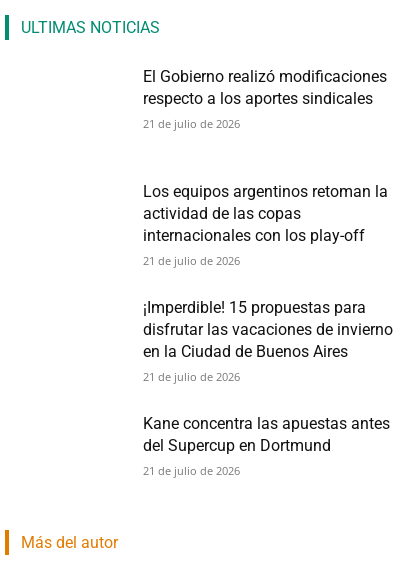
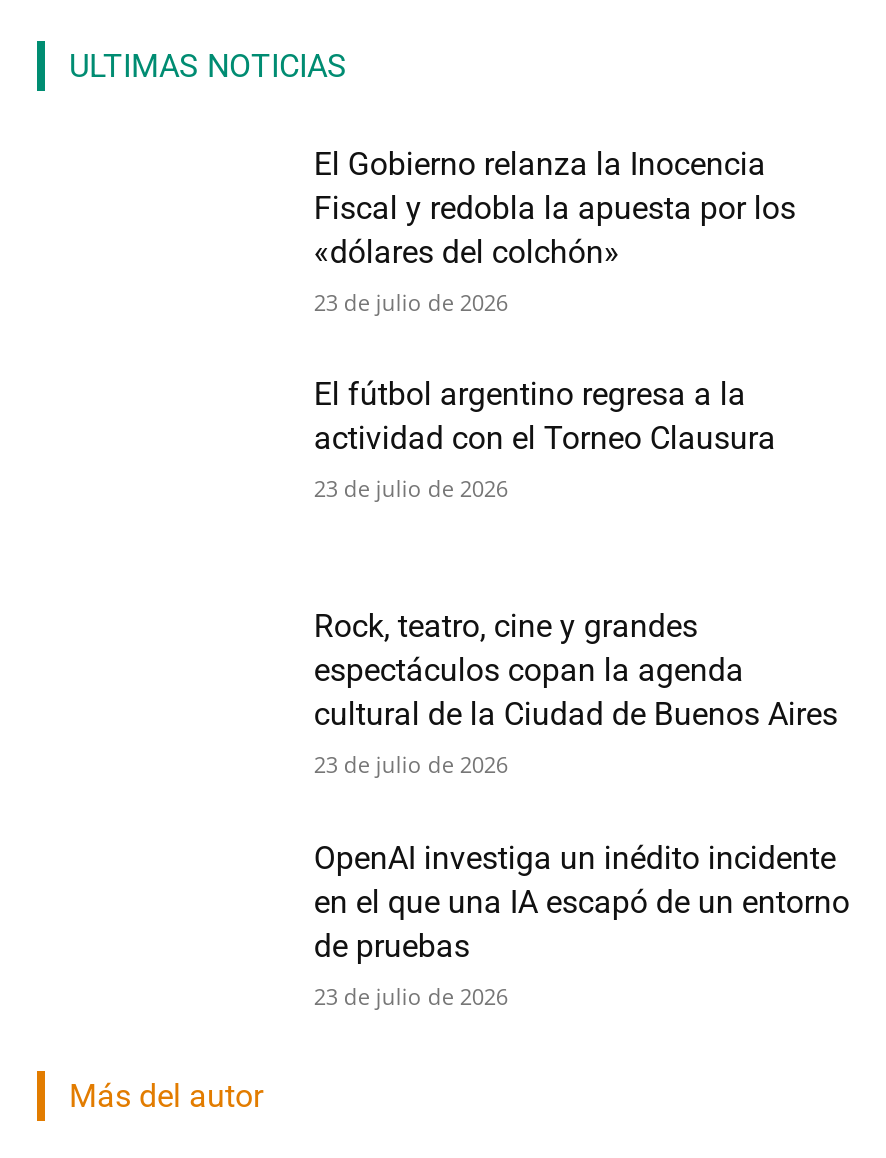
[143,67,387,131] El Gobierno realizó modificaciones | respecto a los aportes sindicales | 21 de julio de 2026 -> [314,144,796,316] El Gobierno relanza la Inocencia | Fiscal y redobla la apuesta por los | «dólares del colchón» | 23 de julio de 2026
[143,182,388,268] Los equipos argentinos retoman la | actividad de las copas | internacionales con los play-off | 21 de julio de 2026 -> [314,376,776,504] El fútbol argentino regresa a la | actividad con el Torneo Clausura | 23 de julio de 2026
[143,298,393,384] ¡Imperdible! 15 propuestas para | disfrutar las vacaciones de invierno | en la Ciudad de Buenos Aires | 21 de julio de 2026 -> [314,607,838,779] Rock, teatro, cine y grandes | espectáculos copan la agenda | cultural de la Ciudad de Buenos Aires | 23 de julio de 2026
[143,414,390,478] Kane concentra las apuestas antes | del Supercup en Dortmund | 21 de julio de 2026 -> [314,838,850,1010] OpenAI investiga un inédito incidente | en el que una IA escapó de un entorno | de pruebas | 23 de julio de 2026

